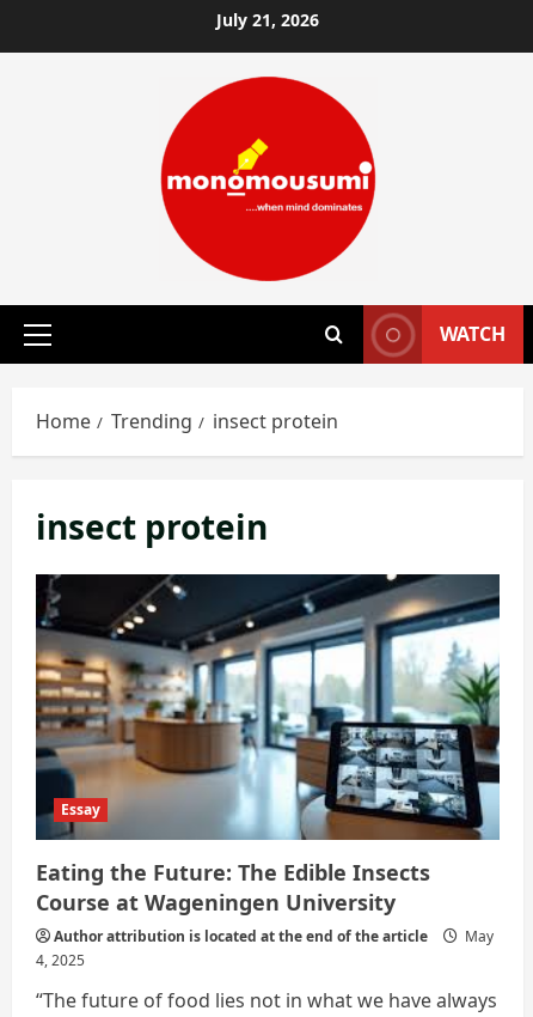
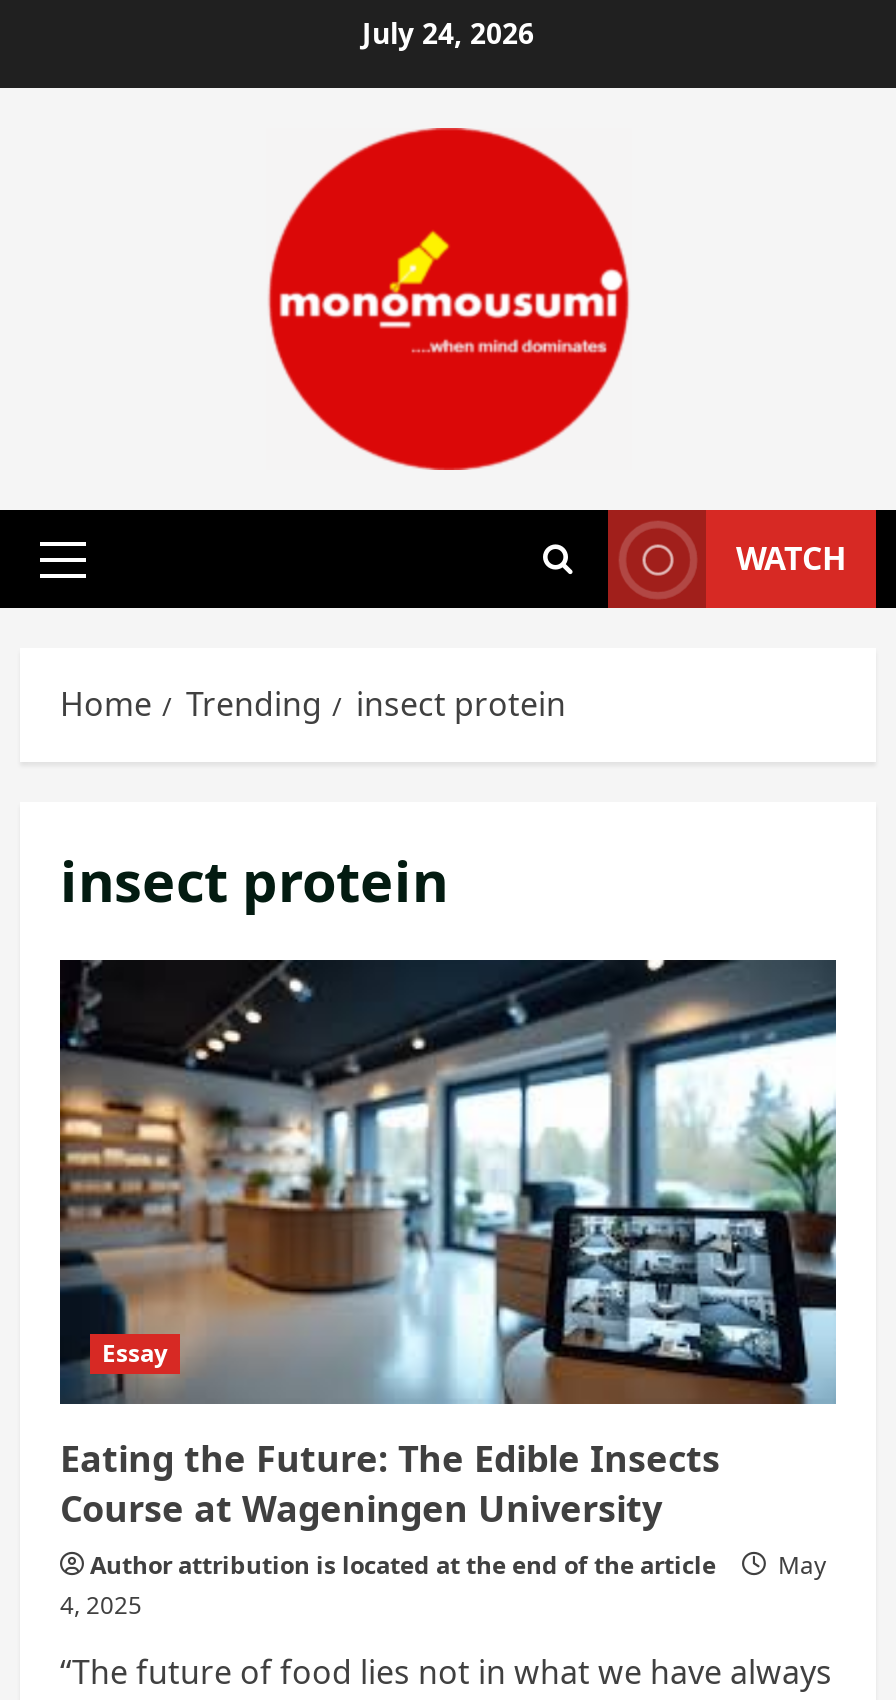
[216,8,319,31] July 21, 2026 -> [362,14,534,52] July 24, 2026

